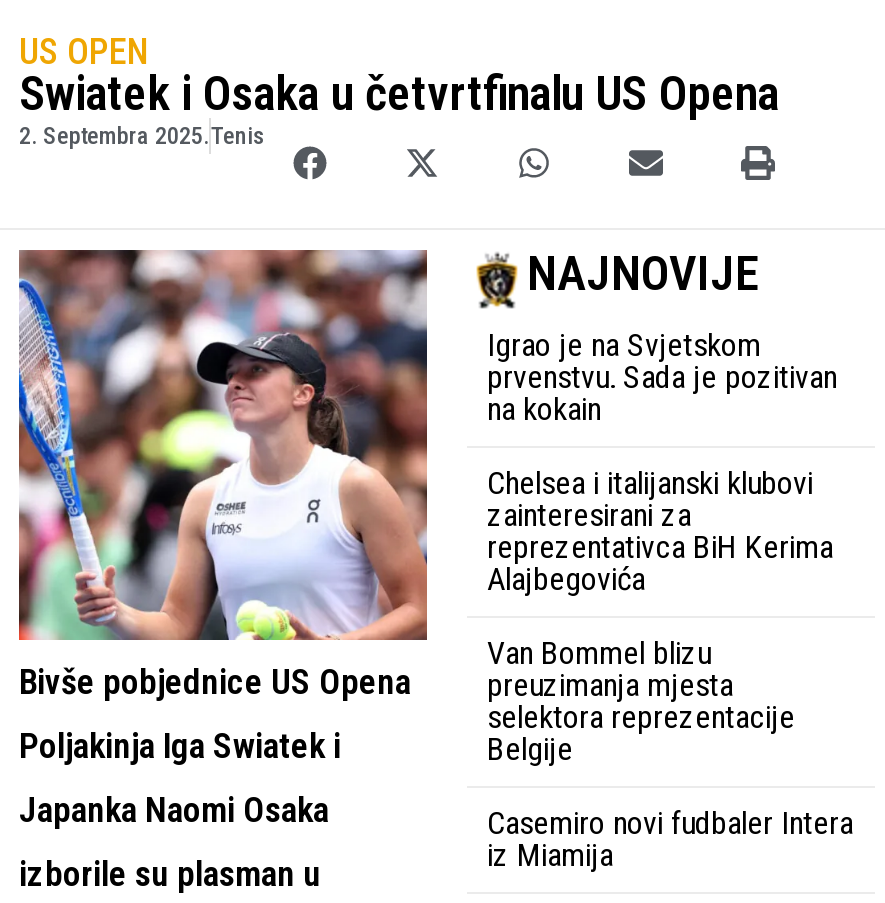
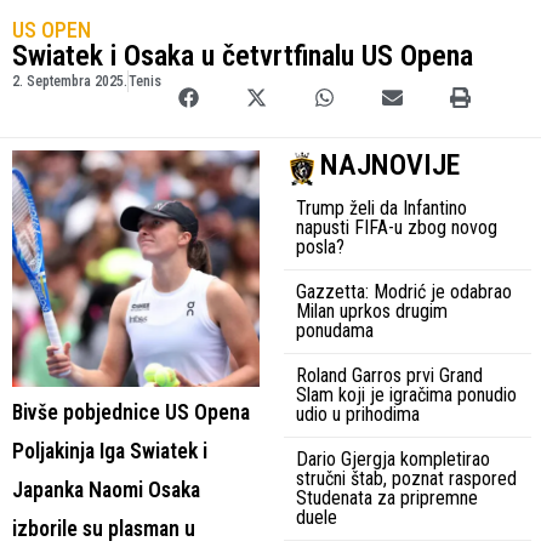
[487,325,837,427] Igrao je na Svjetskom | prvenstvu. Sada je pozitivan | na kokain -> [296,197,497,258] Trump želi da Infantino | napusti FIFA-u zbog novog | posla?
[487,463,833,597] Chelsea i italijanski klubovi | zainteresirani za | reprezentativca BiH Kerima | Alajbegovića -> [296,280,512,342] Gazzetta: Modrić je odabrao | Milan uprkos drugim | ponudama
[487,633,795,767] Van Bommel blizu | preuzimanja mjesta | selektora reprezentacije | Belgije -> [296,364,517,426] Roland Garros prvi Grand | Slam koji je igračima ponudio | udio u prihodima
[487,803,853,873] Casemiro novi fudbaler Intera | iz Miamija -> [296,448,517,529] Dario Gjergja kompletirao | stručni štab, poznat raspored | Studenata za pripremne | duele

